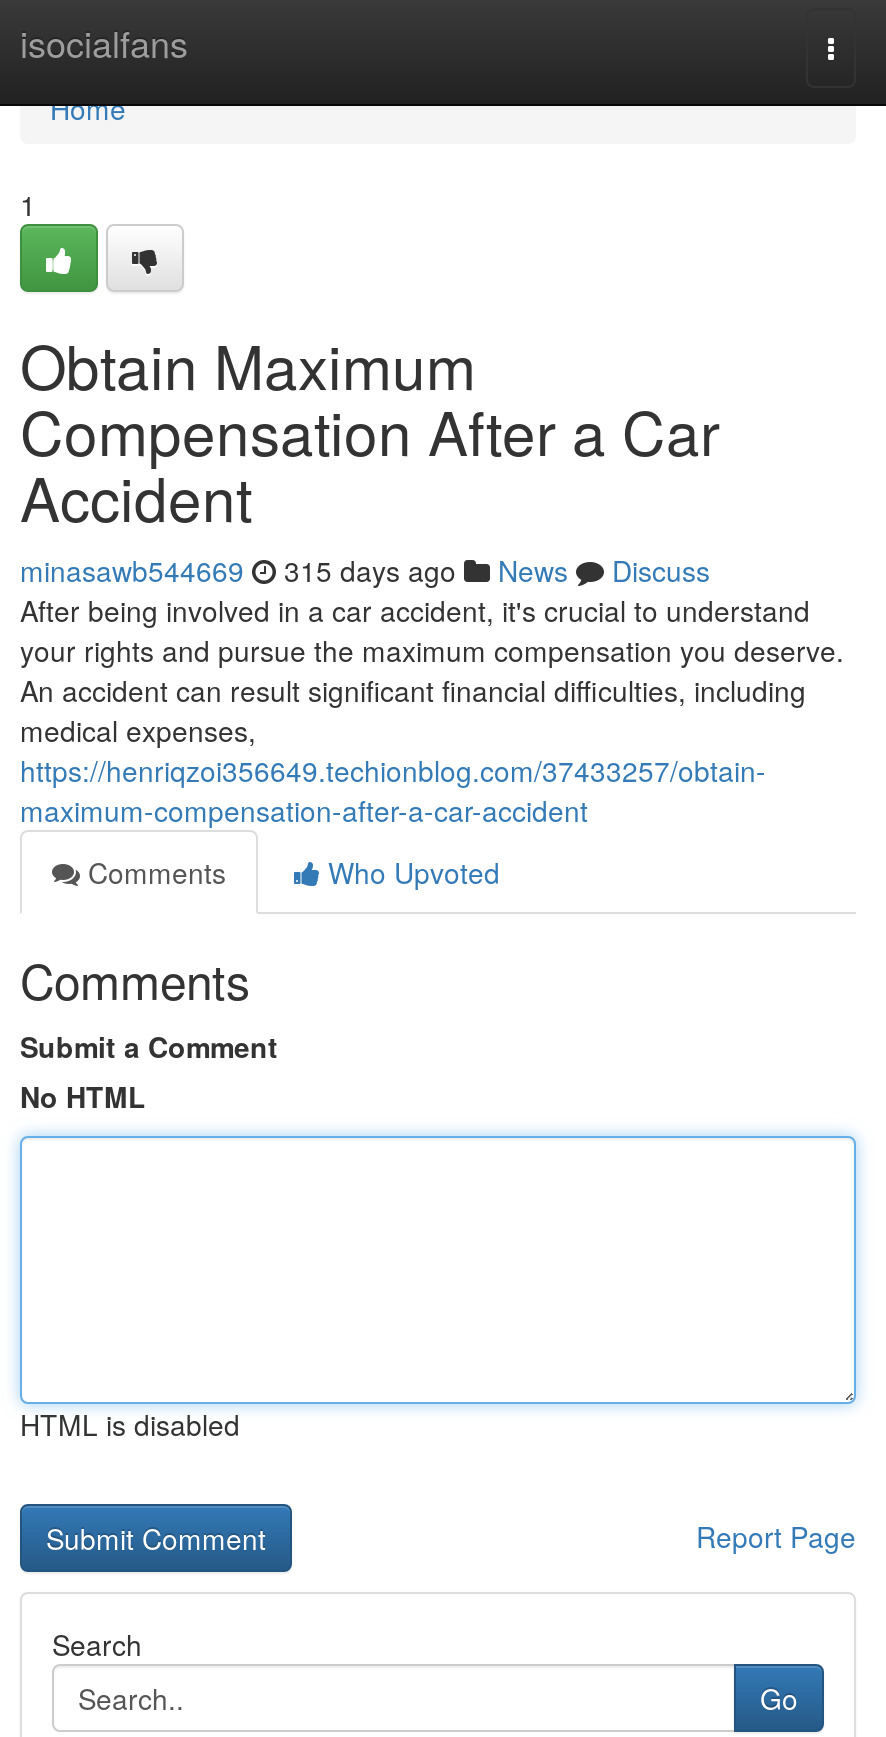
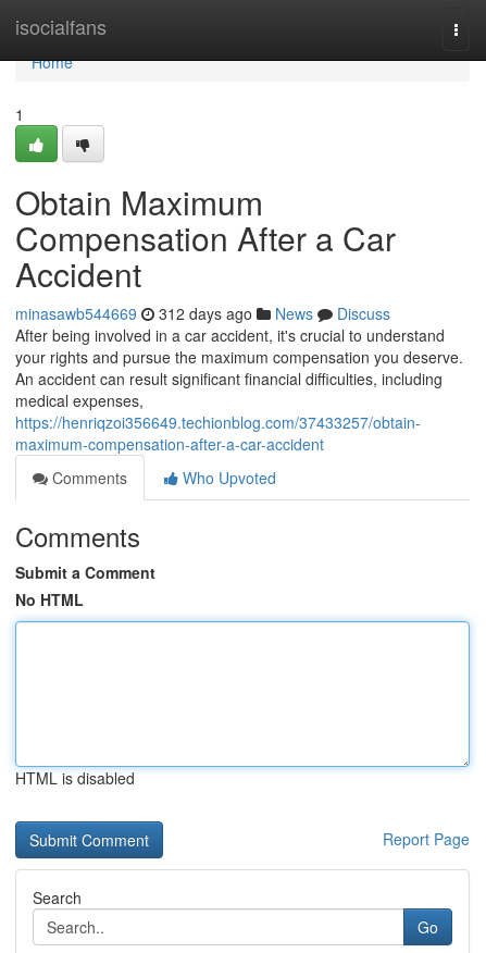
[20,550,710,590] minasawb544669 315 days ago News Discuss -> [15,302,390,324] minasawb544669 312 days ago News Discuss

